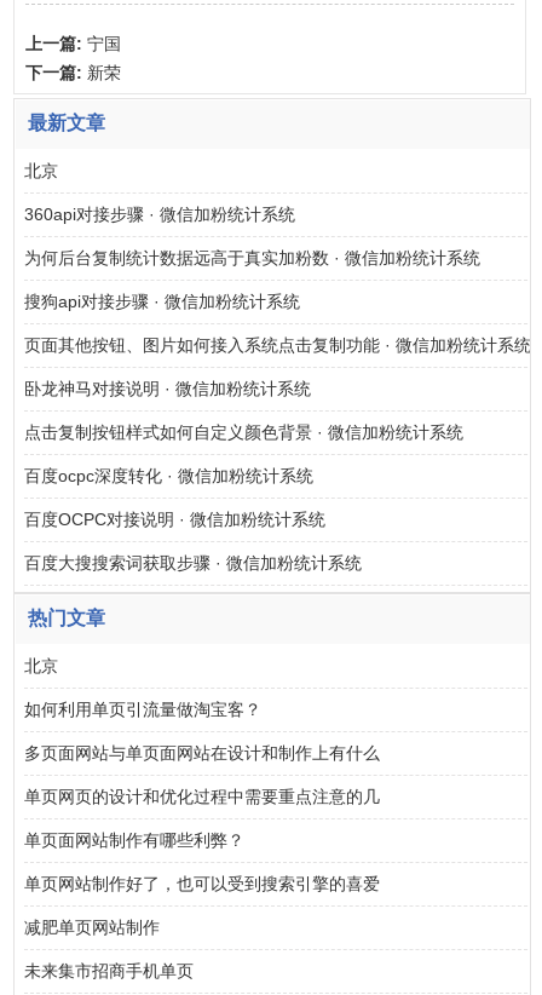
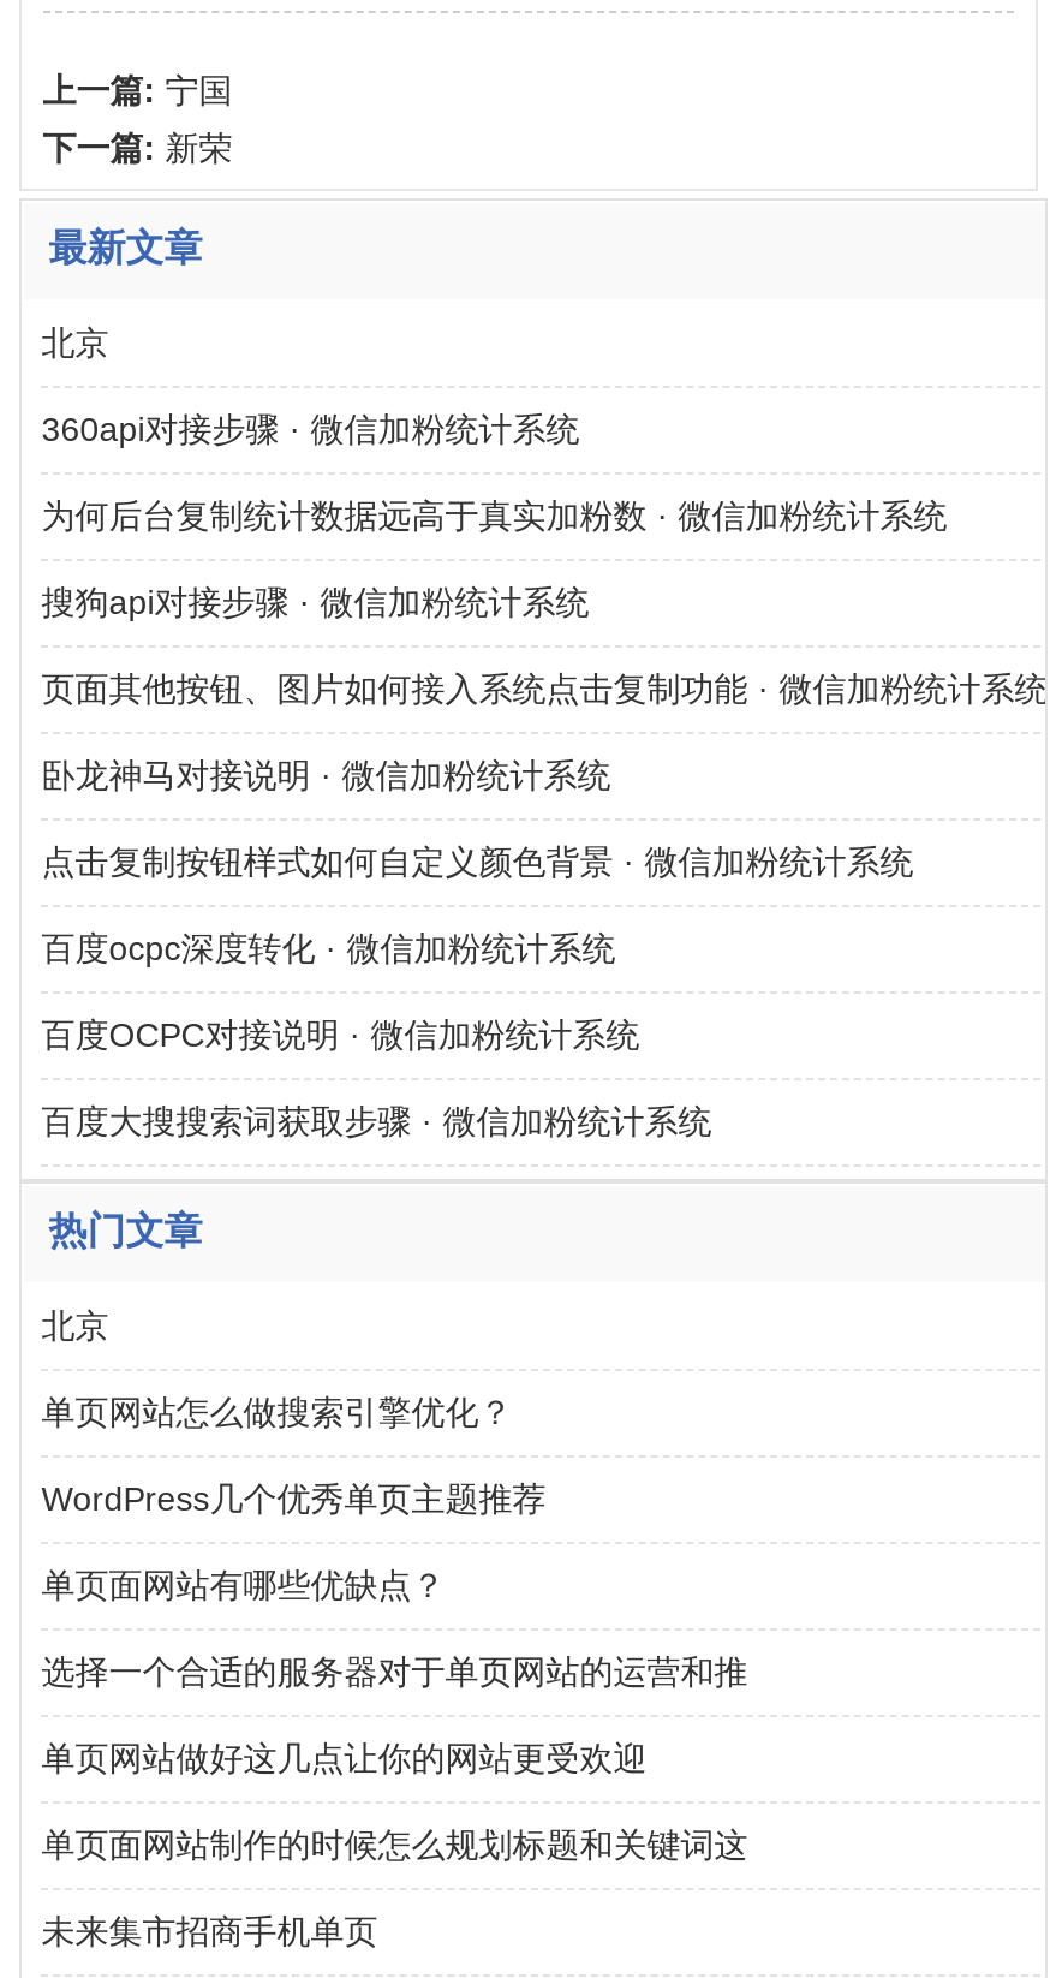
[24,700,262,719] 如何利用单页引流量做淘宝客？ -> [41,1393,512,1431] 单页网站怎么做搜索引擎优化？
[24,743,380,763] 多页面网站与单页面网站在设计和制作上有什么 -> [41,1479,546,1518] WordPress几个优秀单页主题推荐
[24,787,380,806] 单页网页的设计和优化过程中需要重点注意的几 -> [41,1566,445,1604] 单页面网站有哪些优缺点？
[24,830,245,850] 单页面网站制作有哪些利弊？ -> [41,1652,748,1691] 选择一个合适的服务器对于单页网站的运营和推
[24,874,380,893] 单页网站制作好了，也可以受到搜索引擎的喜爱 -> [41,1739,647,1777] 单页网站做好这几点让你的网站更受欢迎
[24,918,160,937] 减肥单页网站制作 -> [41,1825,748,1864] 单页面网站制作的时候怎么规划标题和关键词这

